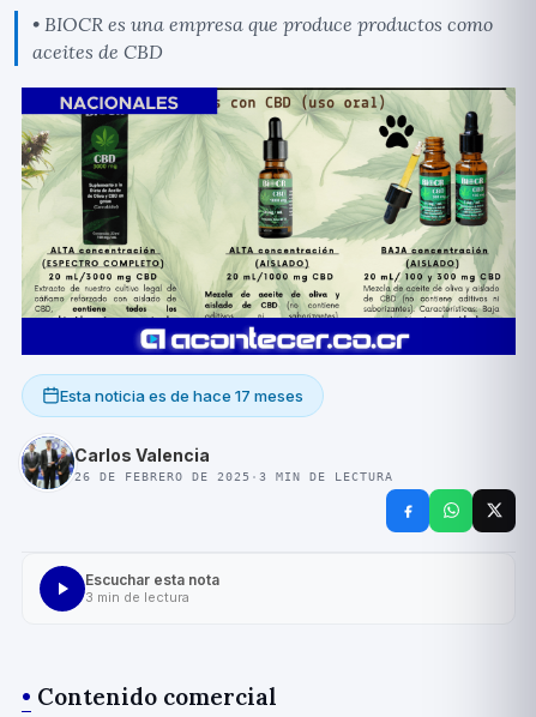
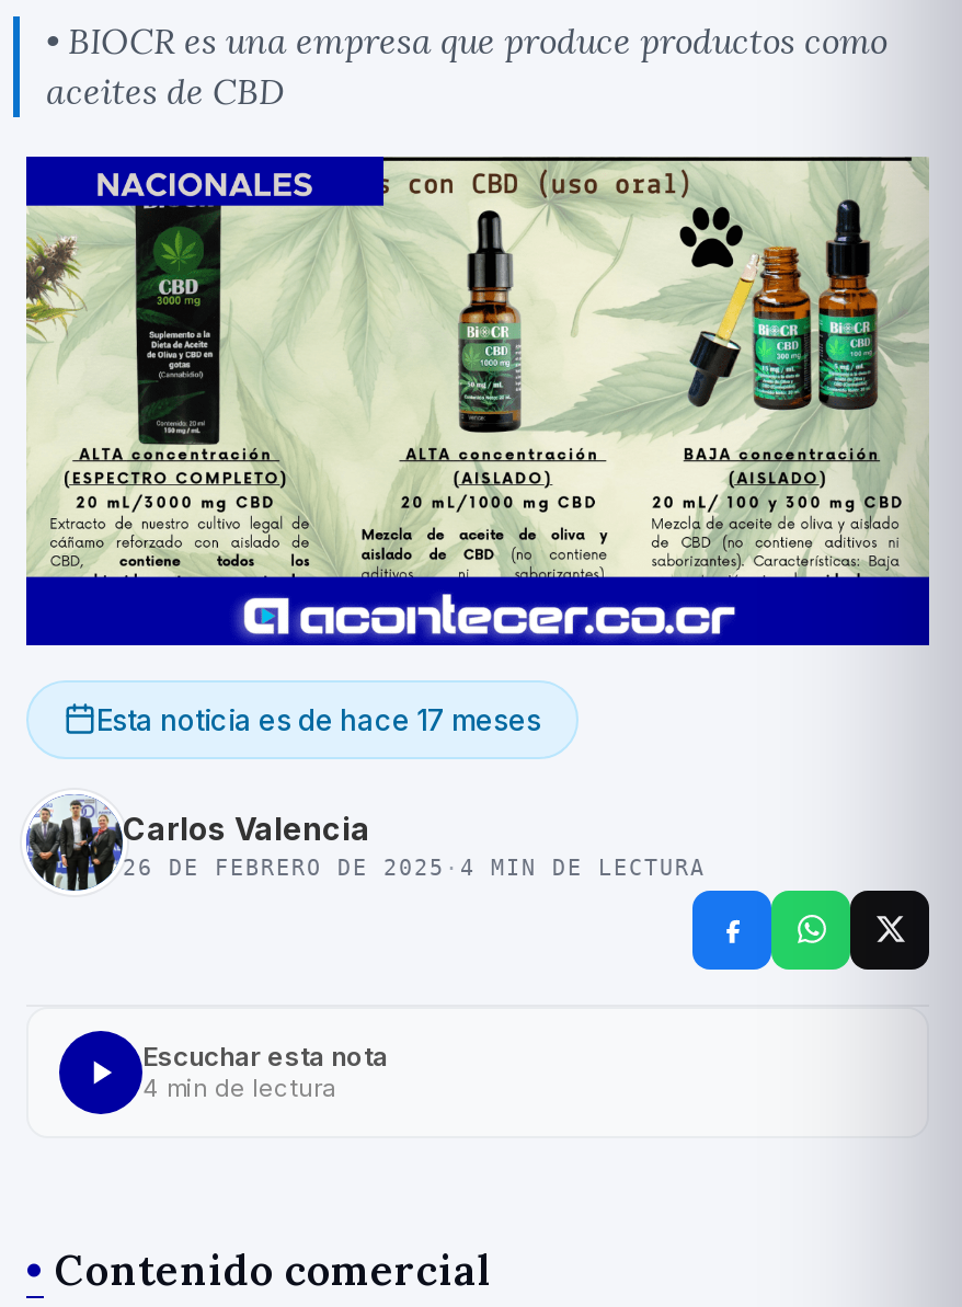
[74,469,393,483] 26 DE FEBRERO DE 2025 · 3 MIN DE LECTURA -> [123,855,706,879] 26 DE FEBRERO DE 2025 · 4 MIN DE LECTURA
[85,589,189,605] 3 min de lectura -> [142,1073,335,1103] 4 min de lectura

